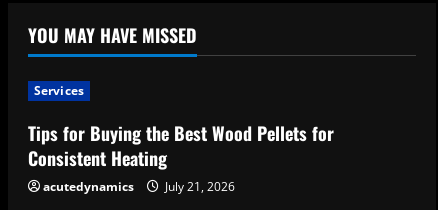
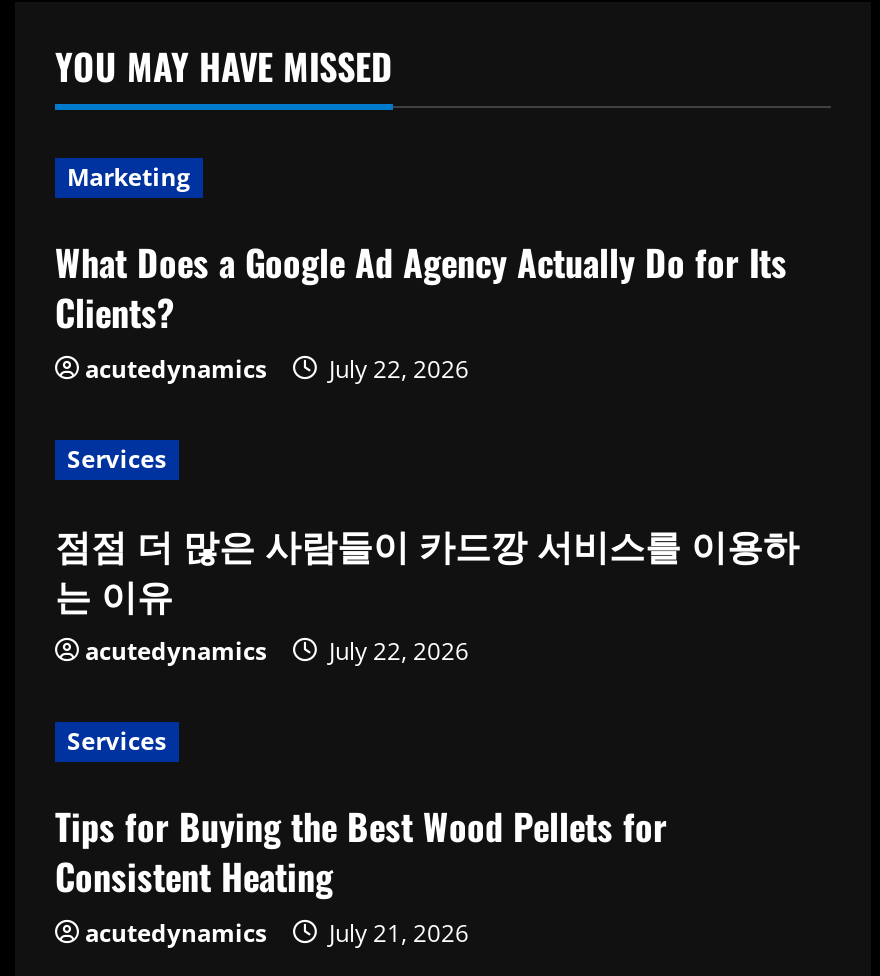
none -> [55,160,799,668] Marketing | What Does a Google Ad Agency Actually Do for Its | Clients? | acutedynamics | July 22, 2026 | Services | 점점 더 많은 사람들이 카드깡 서비스를 이용하 | 는 이유 | acutedynamics | July 22, 2026

